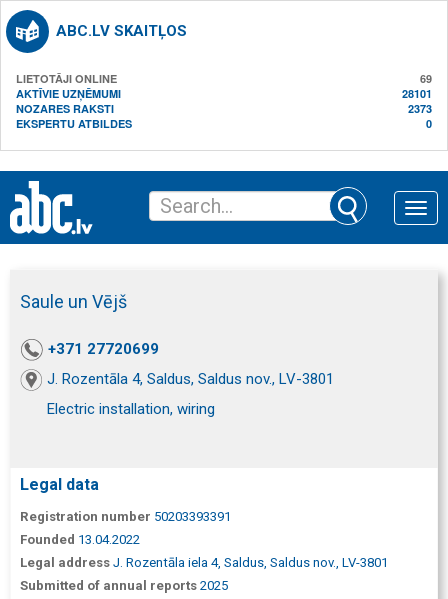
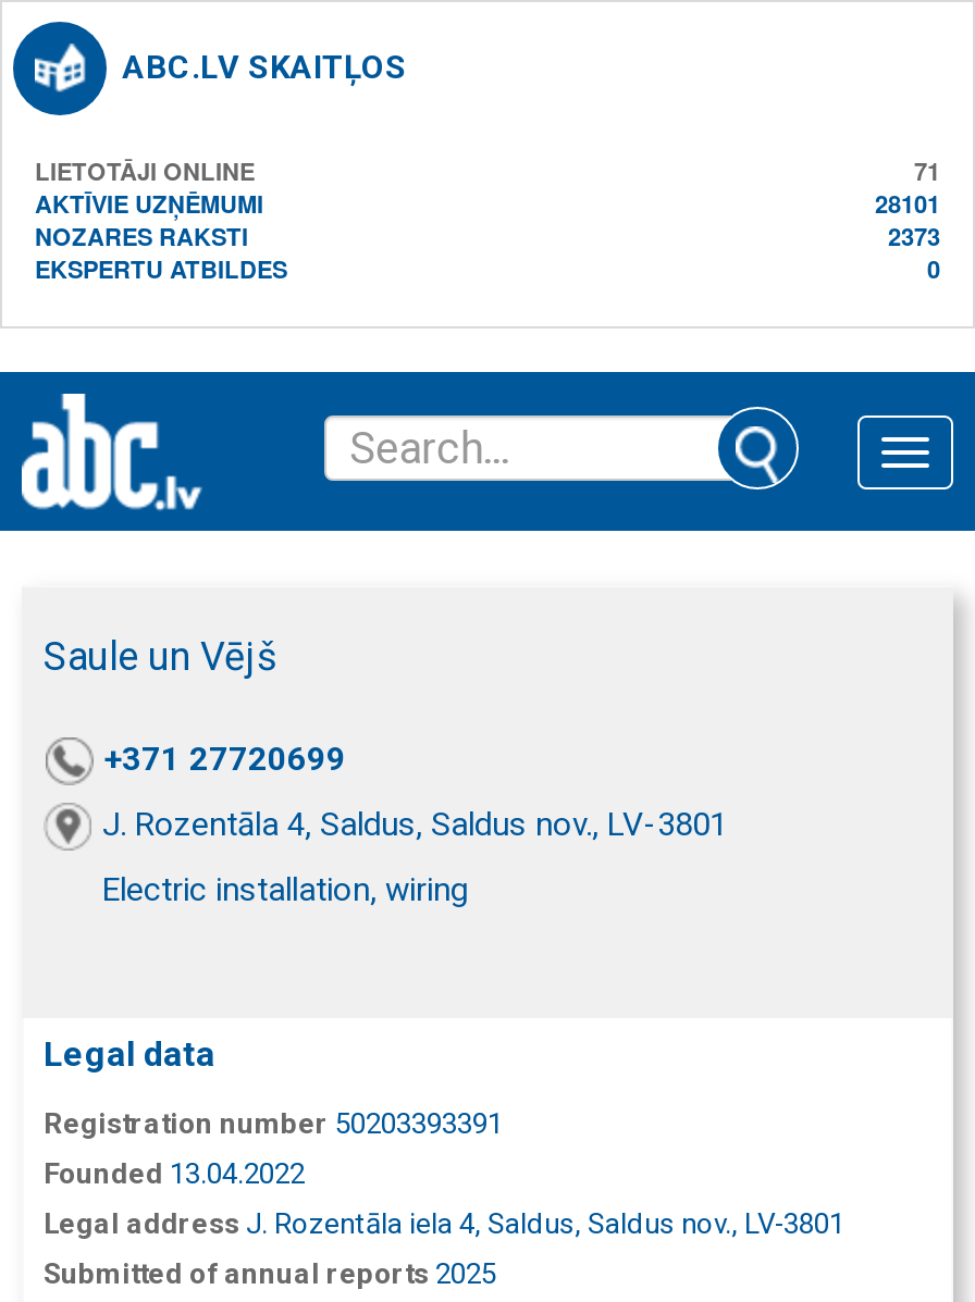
[420,71,432,86] 69 -> [914,154,940,187] 71

